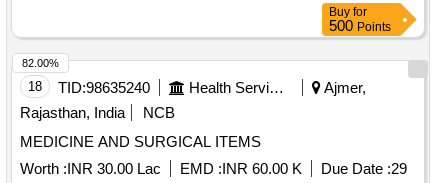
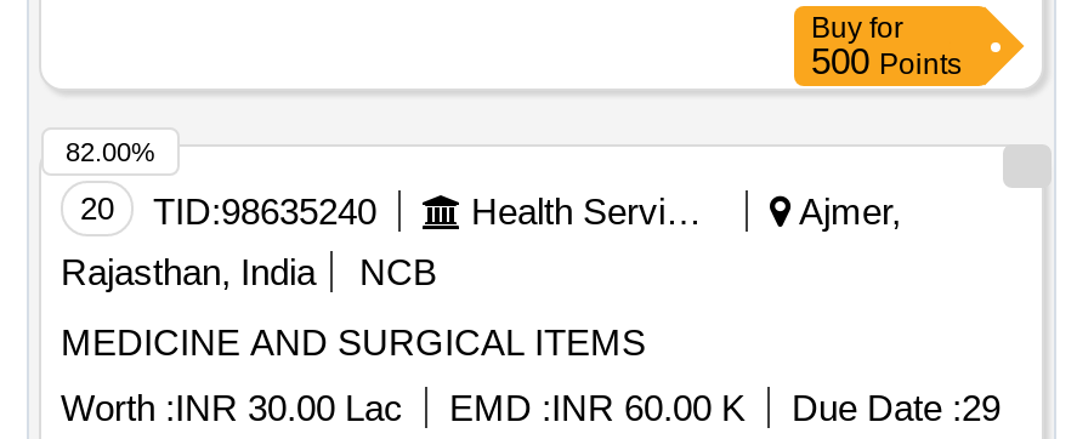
[28,79,150,96] 18 TID:98635240 -> [80,191,376,232] 20 TID:98635240

